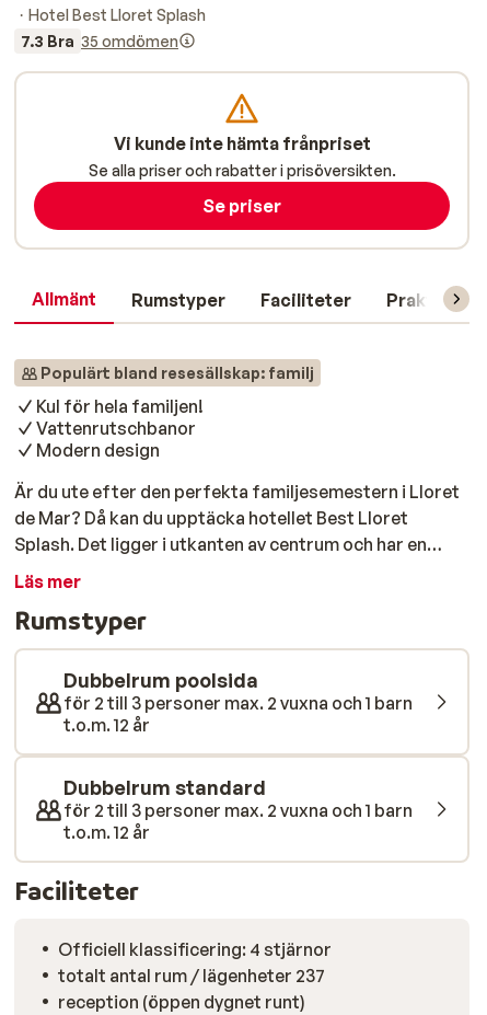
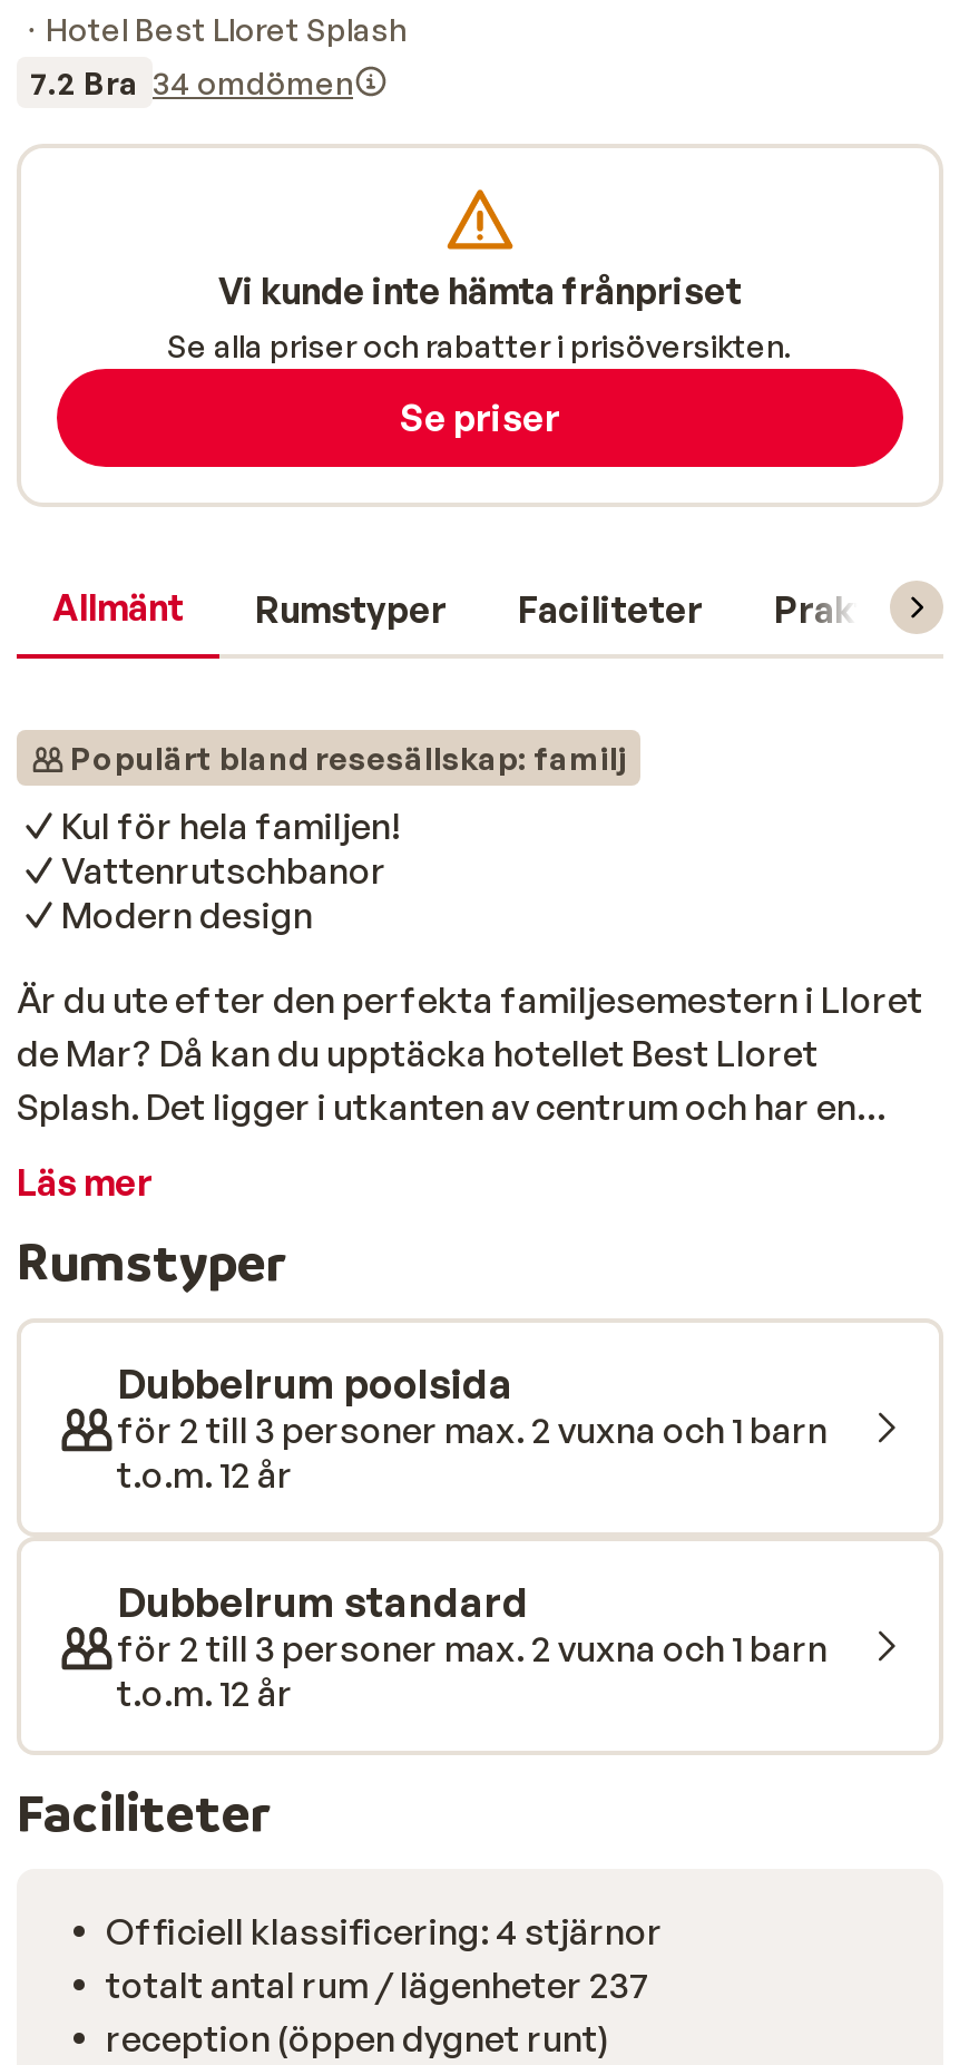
[21,31,178,50] 7.3 Bra 35 omdömen -> [30,62,353,100] 7.2 Bra 34 omdömen

